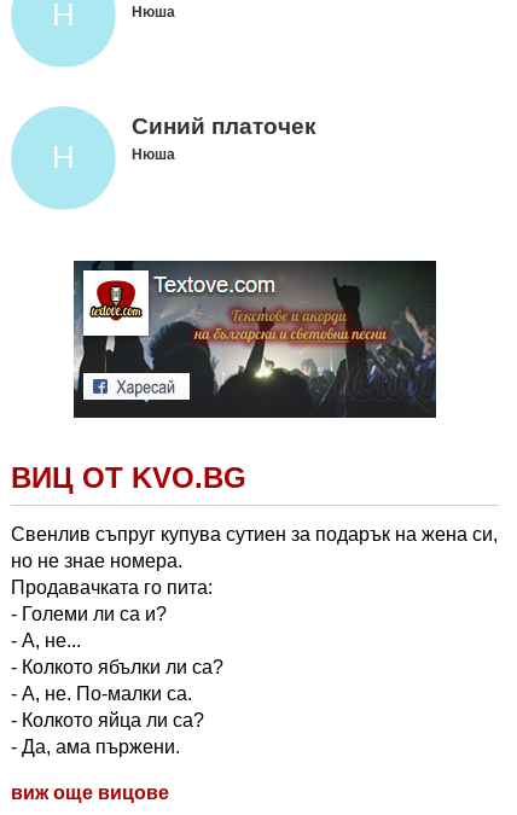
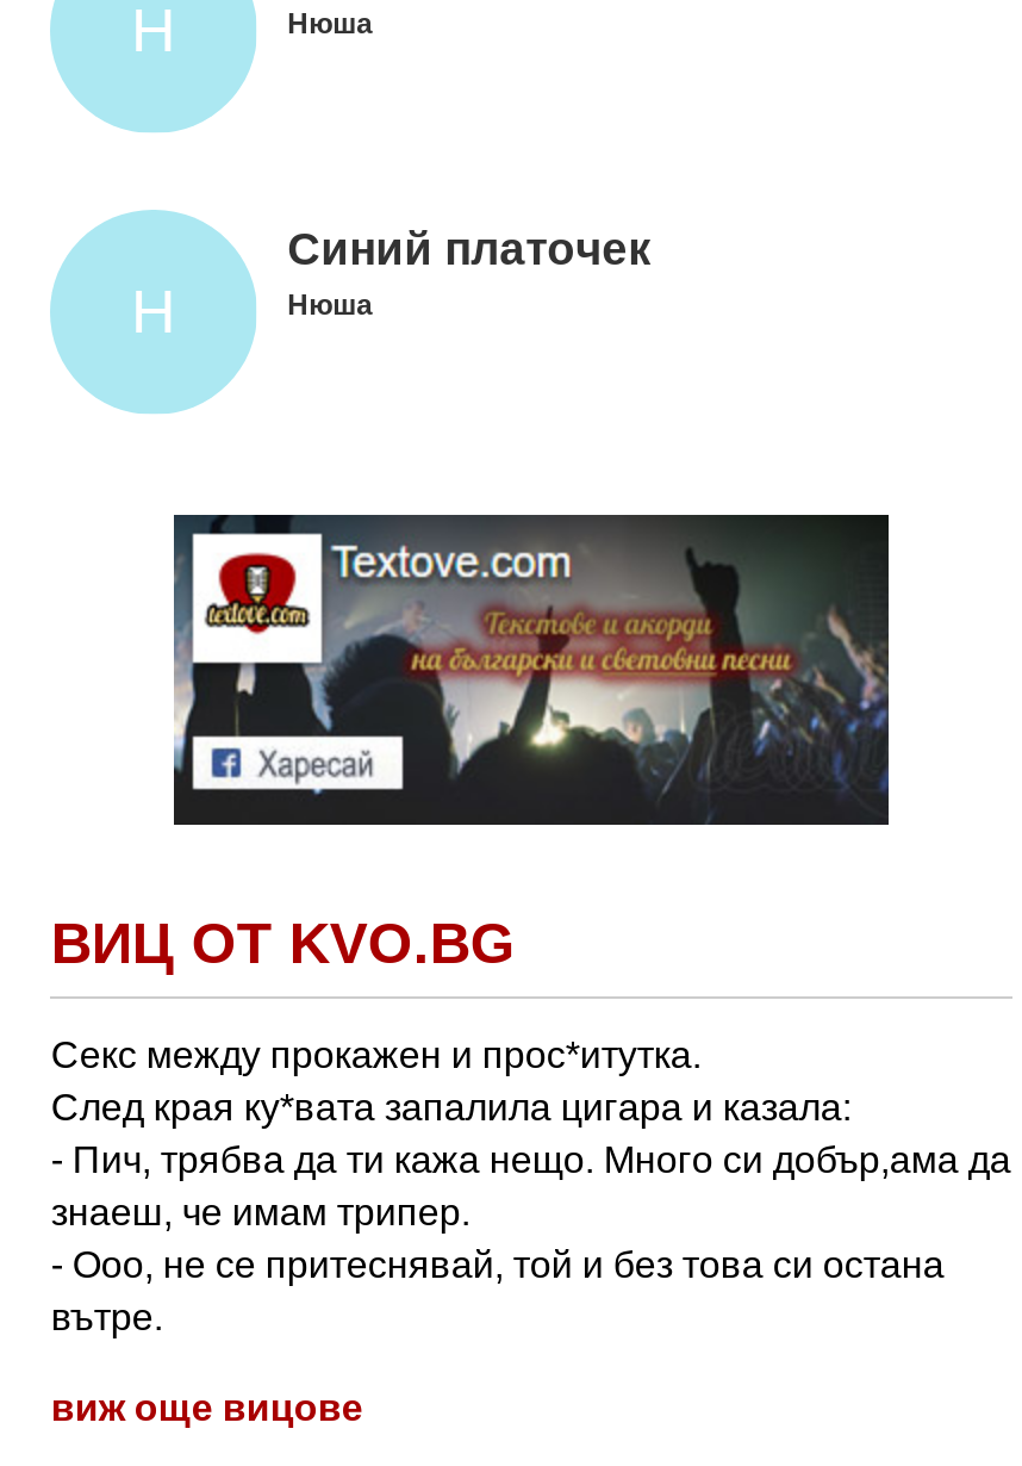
[11,524,498,757] Свенлив съпруг купува сутиен за подарък на жена си, | но не знае номера. | Продавачката го пита: | - Големи ли са и? | - А, не... | - Колкото ябълки ли са? | - А, не. По-малки са. | - Колкото яйца ли са? | - Да, ама пържени. -> [51,1034,1011,1337] Секс между прокажен и прос*итутка. | След края ку*вата запалила цигара и казала: | - Пич, трябва да ти кажа нещо. Много си добър,ама да | знаеш, че имам трипер. | - Ооо, не се притеснявай, той и без това си остана | вътре.

